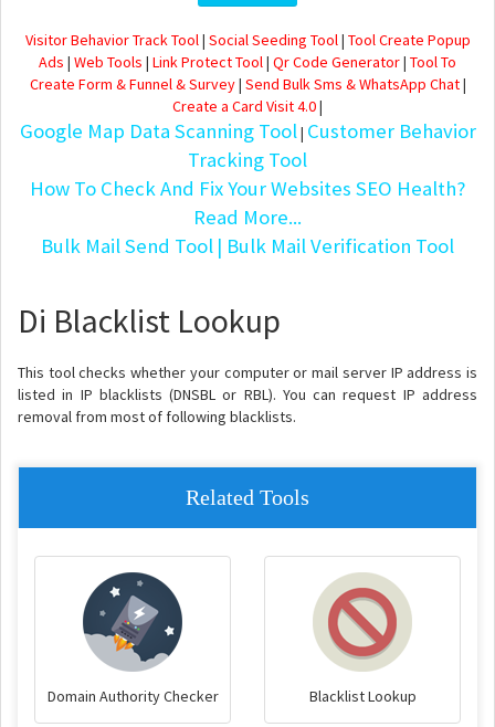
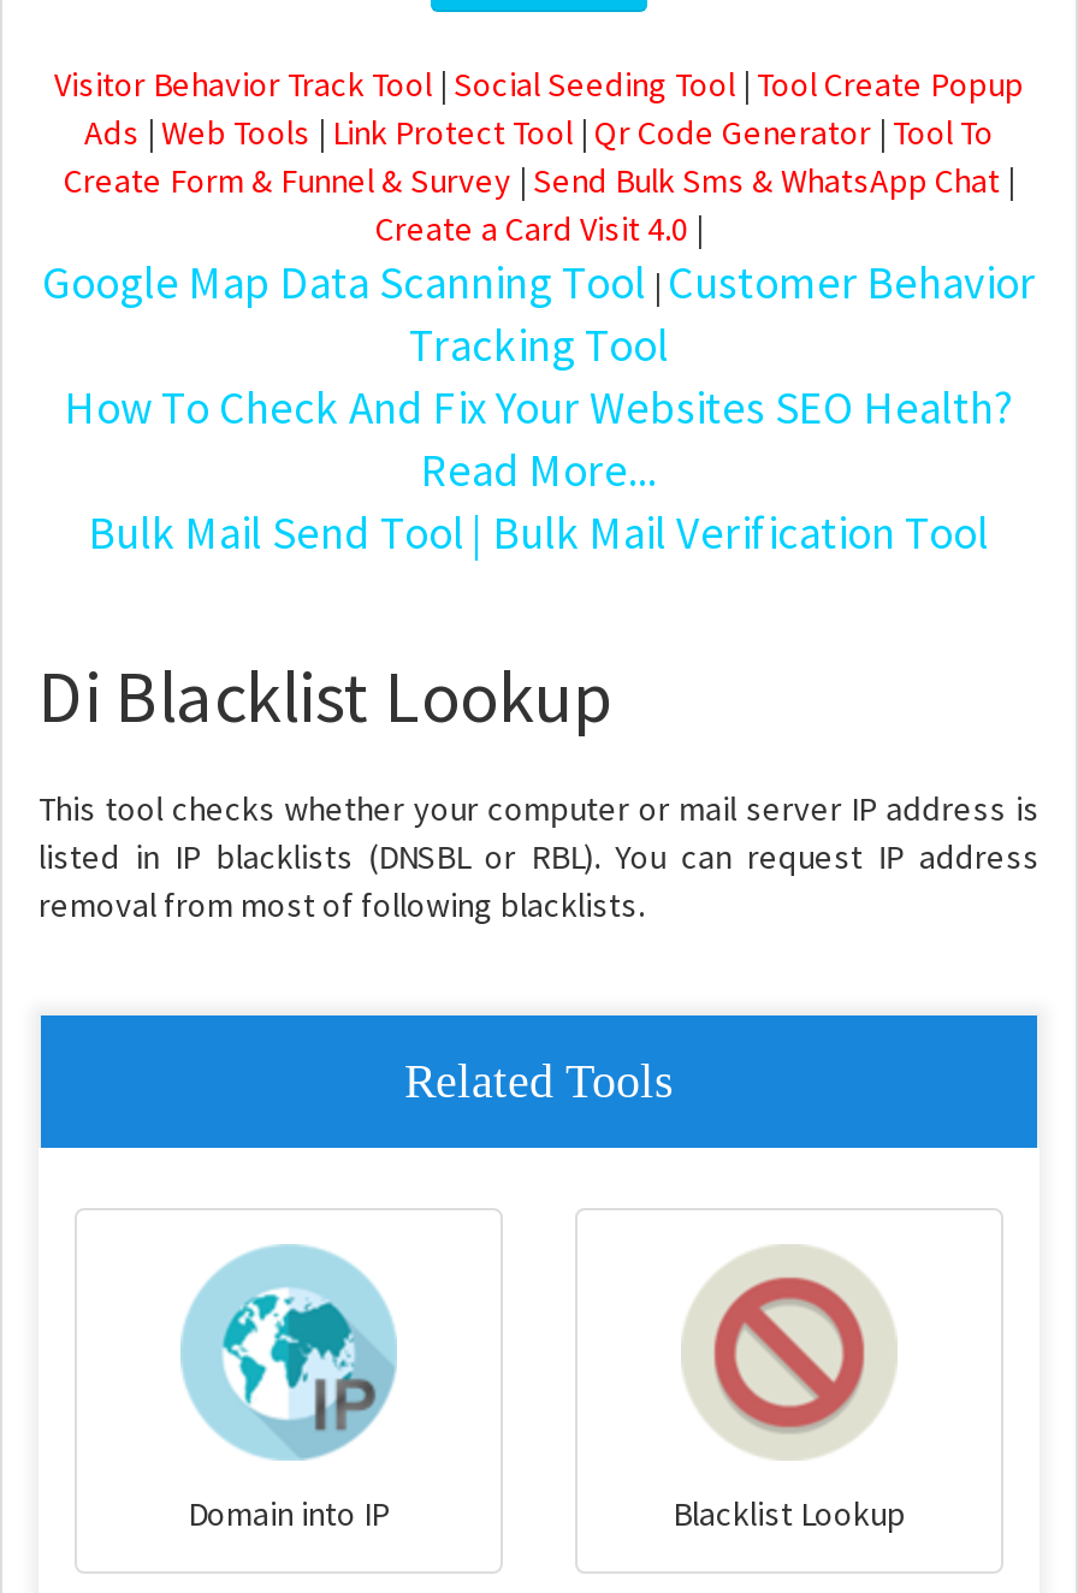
[47,571,218,706] [image] | Domain Authority Checker -> [180,1244,397,1535] [image] | Domain into IP

